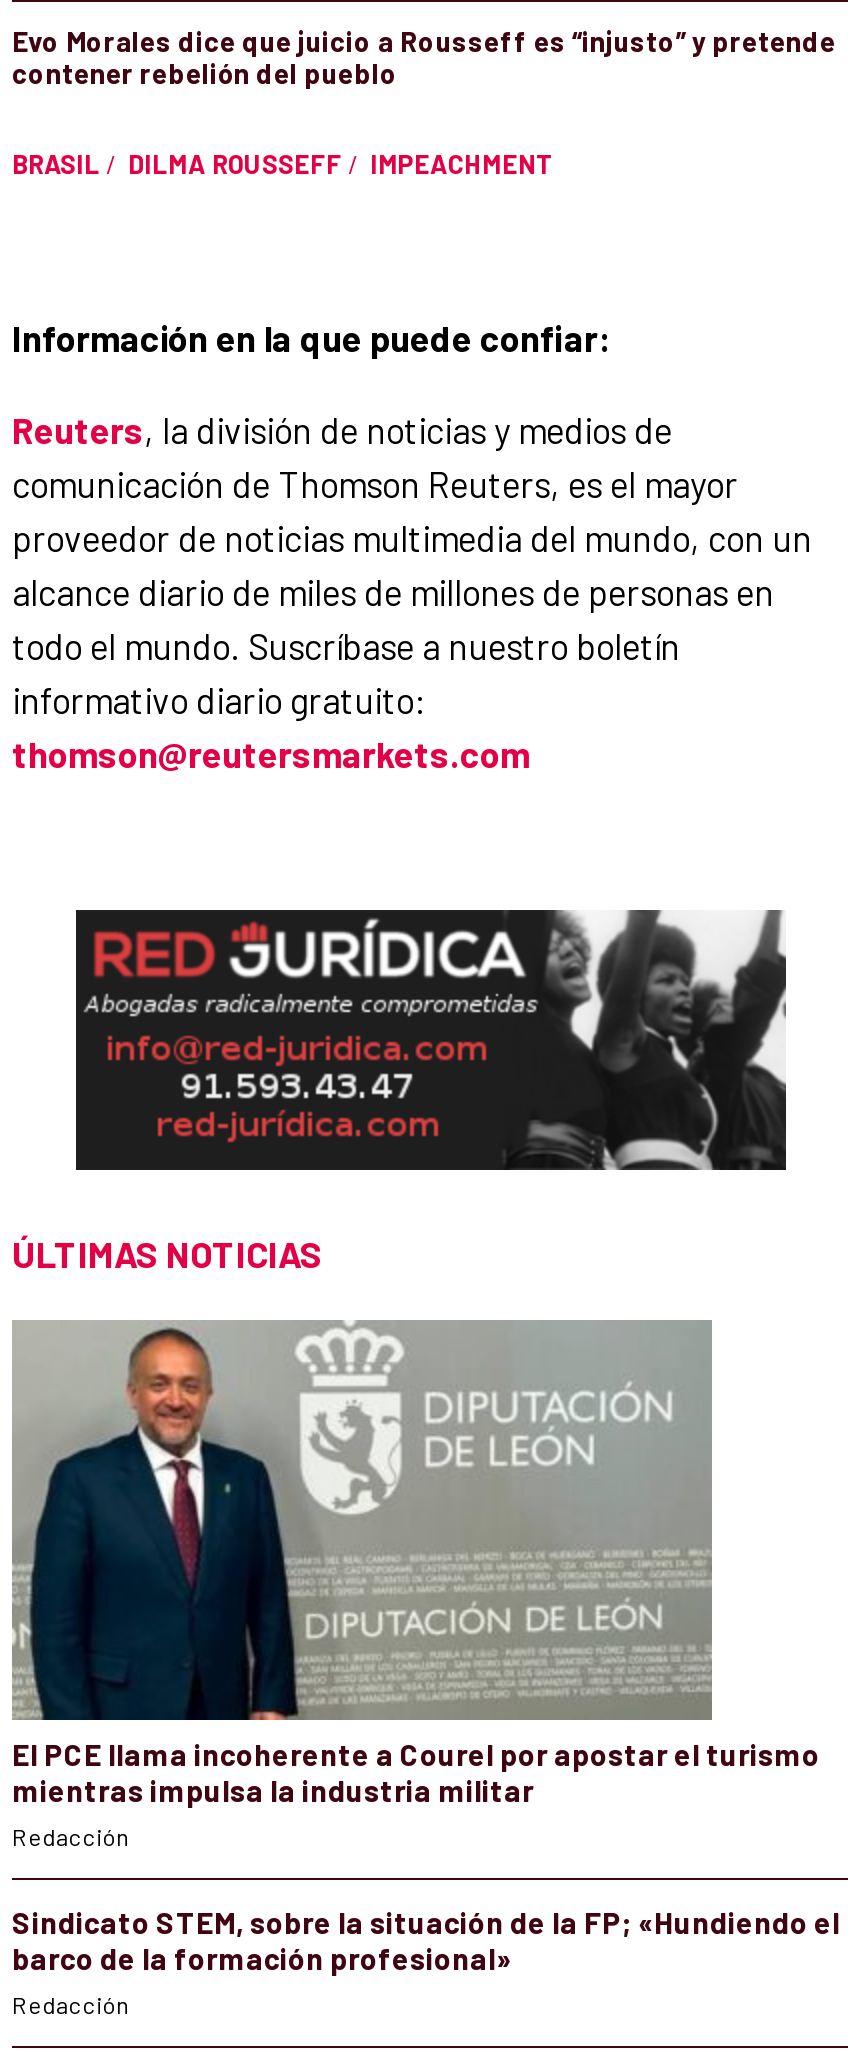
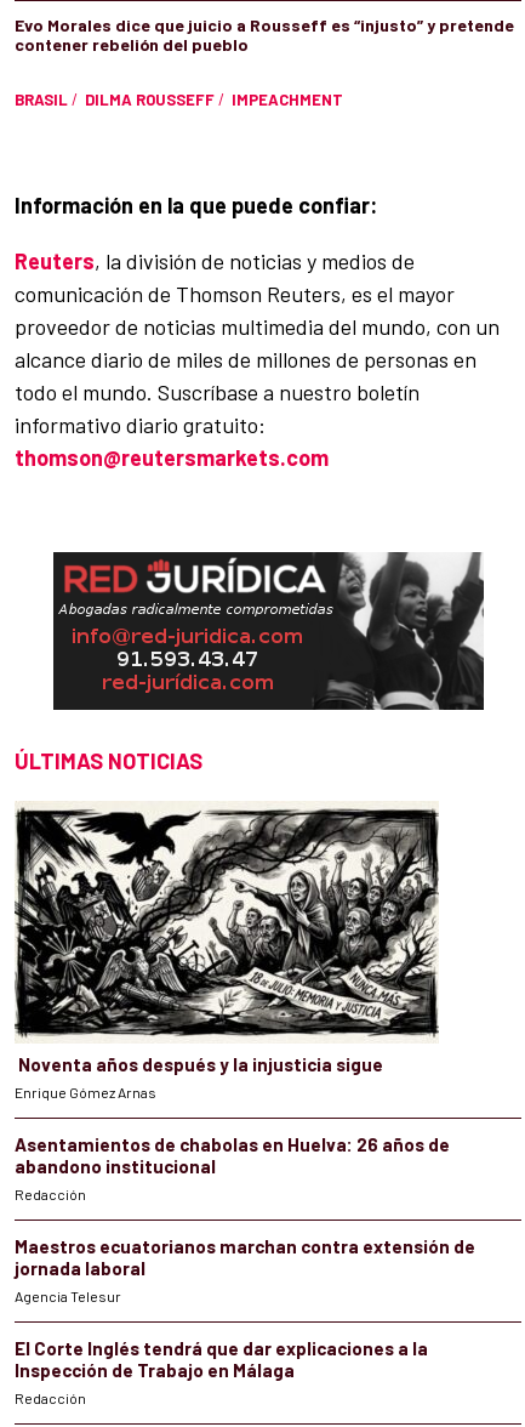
[12,1320,820,1808] [image] | El PCE llama incoherente a Courel por apostar el turismo | mientras impulsa la industria militar -> [15,802,450,1177] [image] | Noventa años después y la injusticia sigue | Enrique Gómez Arnas | Asentamientos de chabolas en Huelva: 26 años de | abandono institucional
[12,1904,840,1976] Sindicato STEM, sobre la situación de la FP; «Hundiendo el | barco de la formación profesional» -> [15,1235,475,1381] Maestros ecuatorianos marchan contra extensión de | jornada laboral | Agencia Telesur | El Corte Inglés tendrá que dar explicaciones a la | Inspección de Trabajo en Málaga

